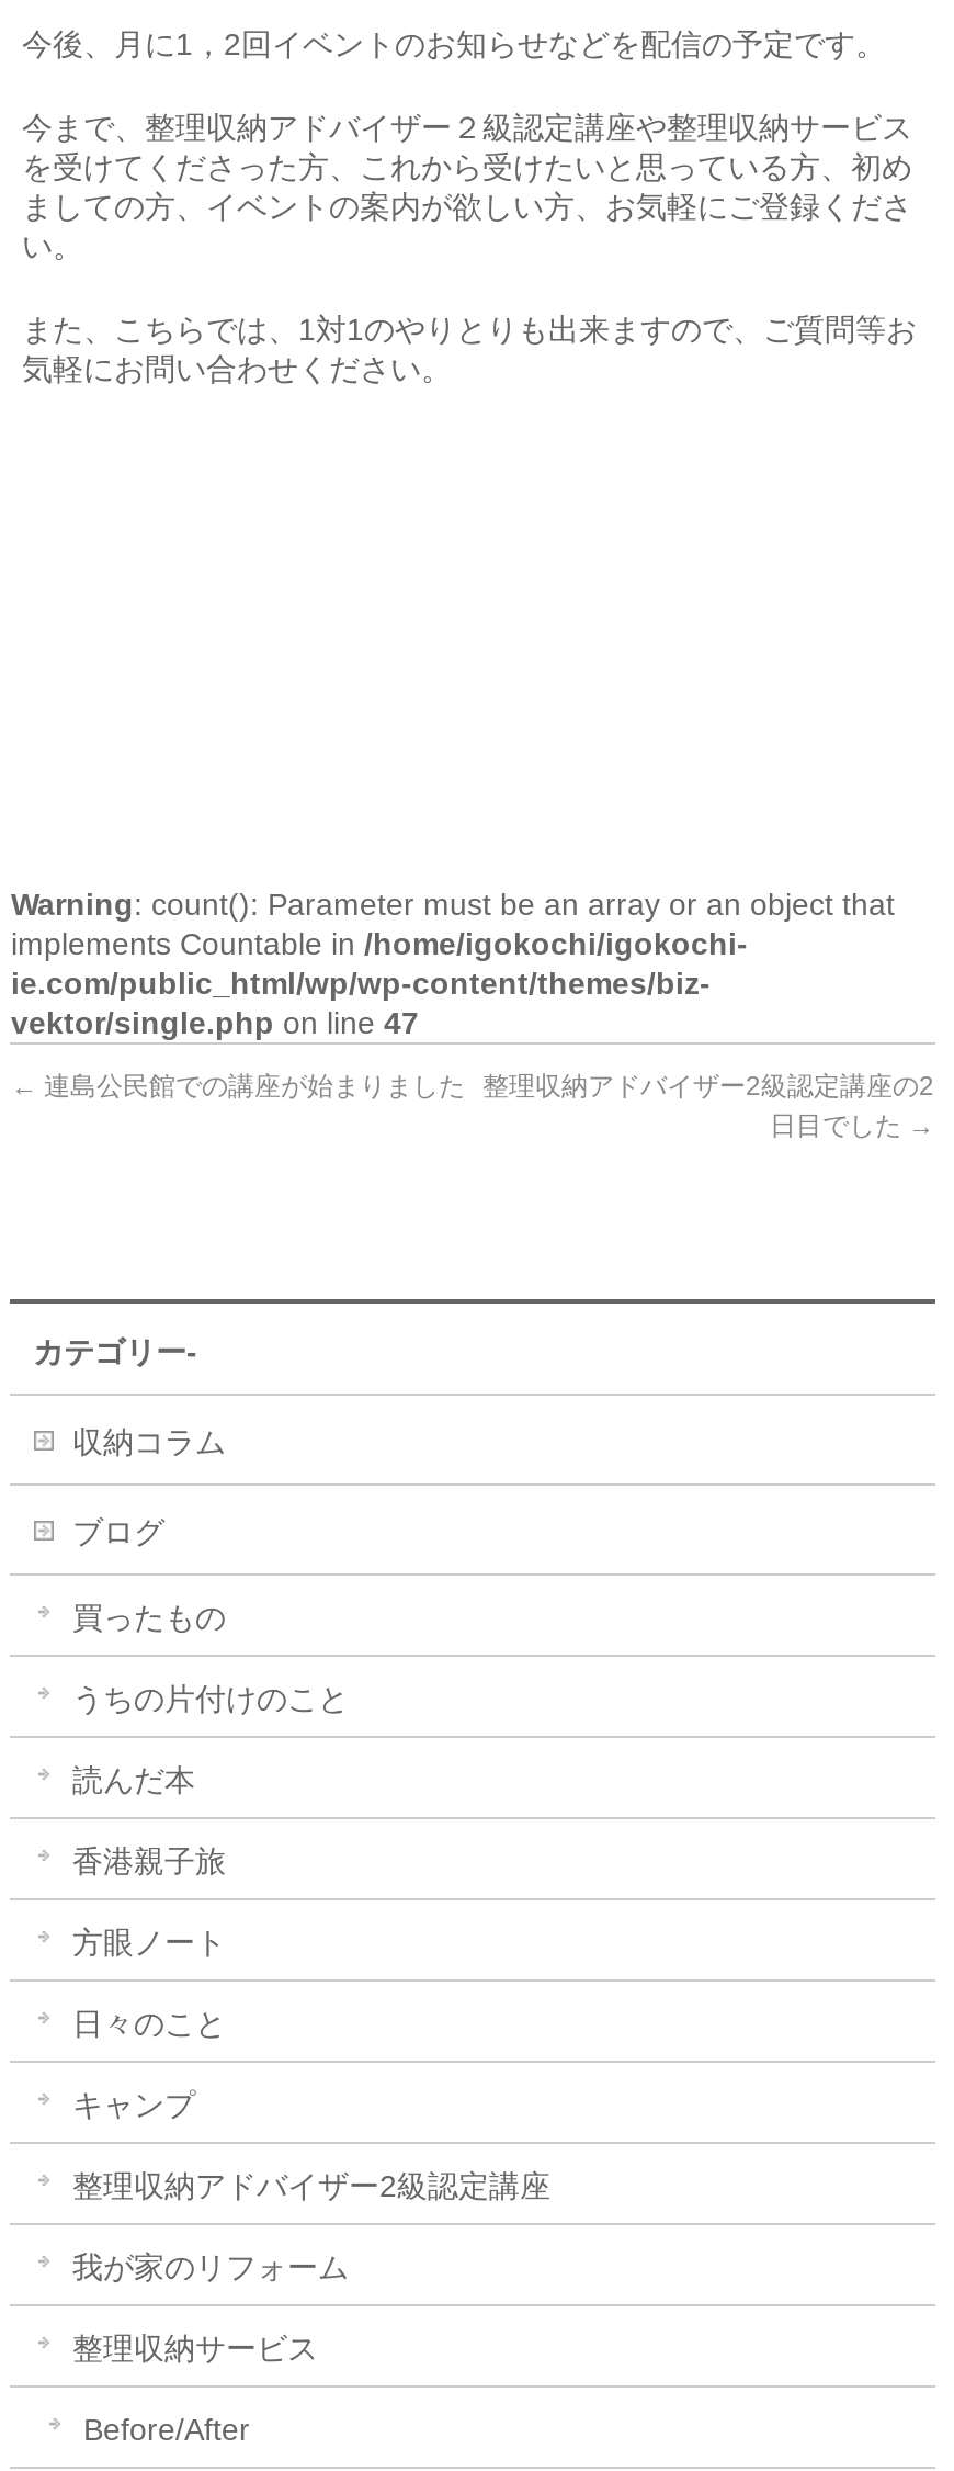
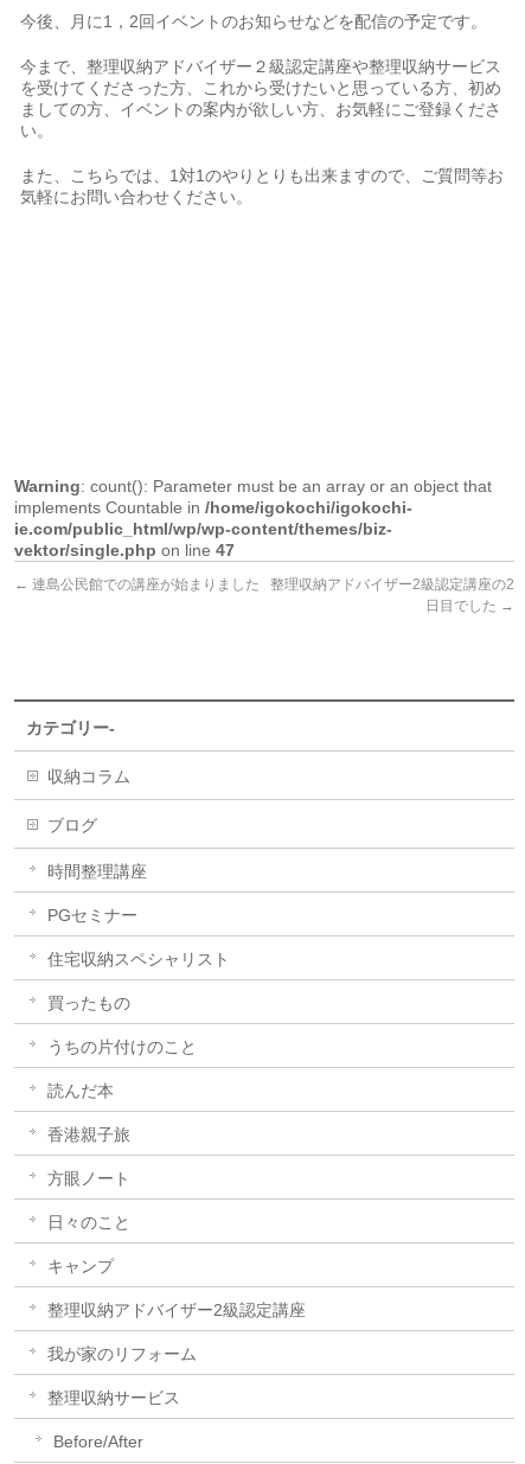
none -> [48,862,230,968] 時間整理講座 | PGセミナー | 住宅収納スペシャリスト

